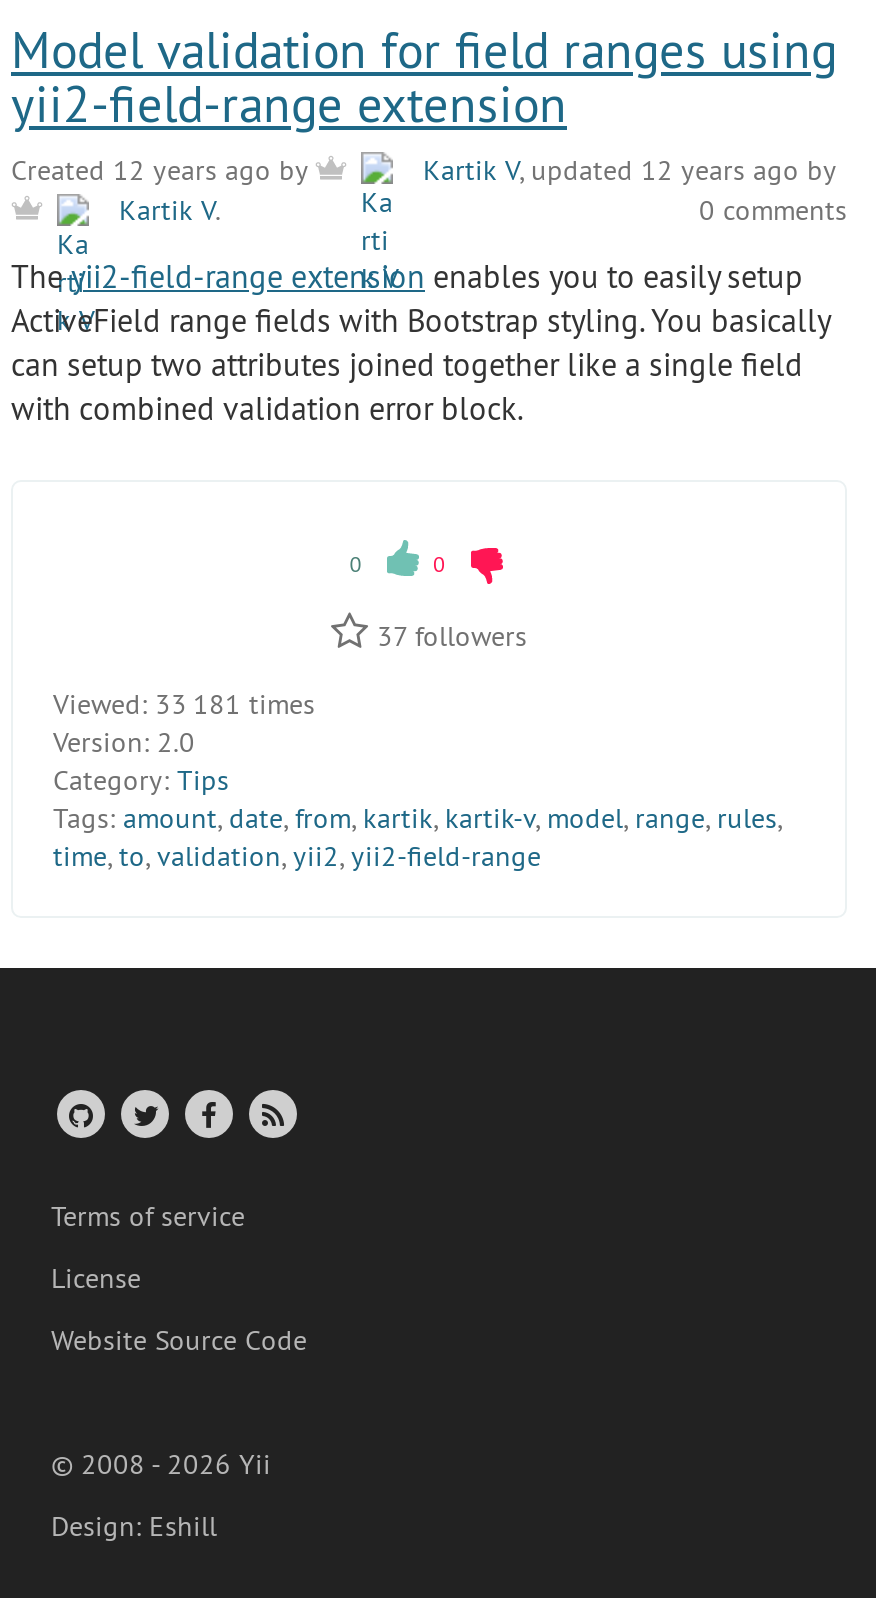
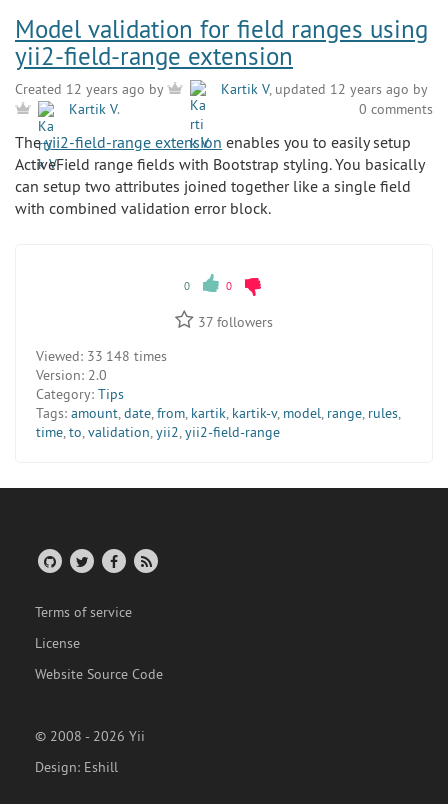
[53,686,315,722] Viewed: 33 181 times -> [36,347,167,365] Viewed: 33 148 times

